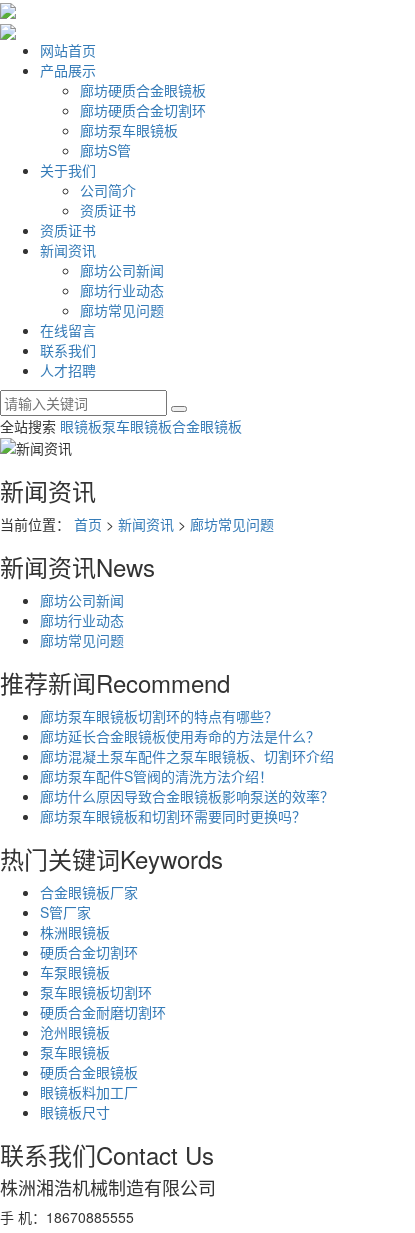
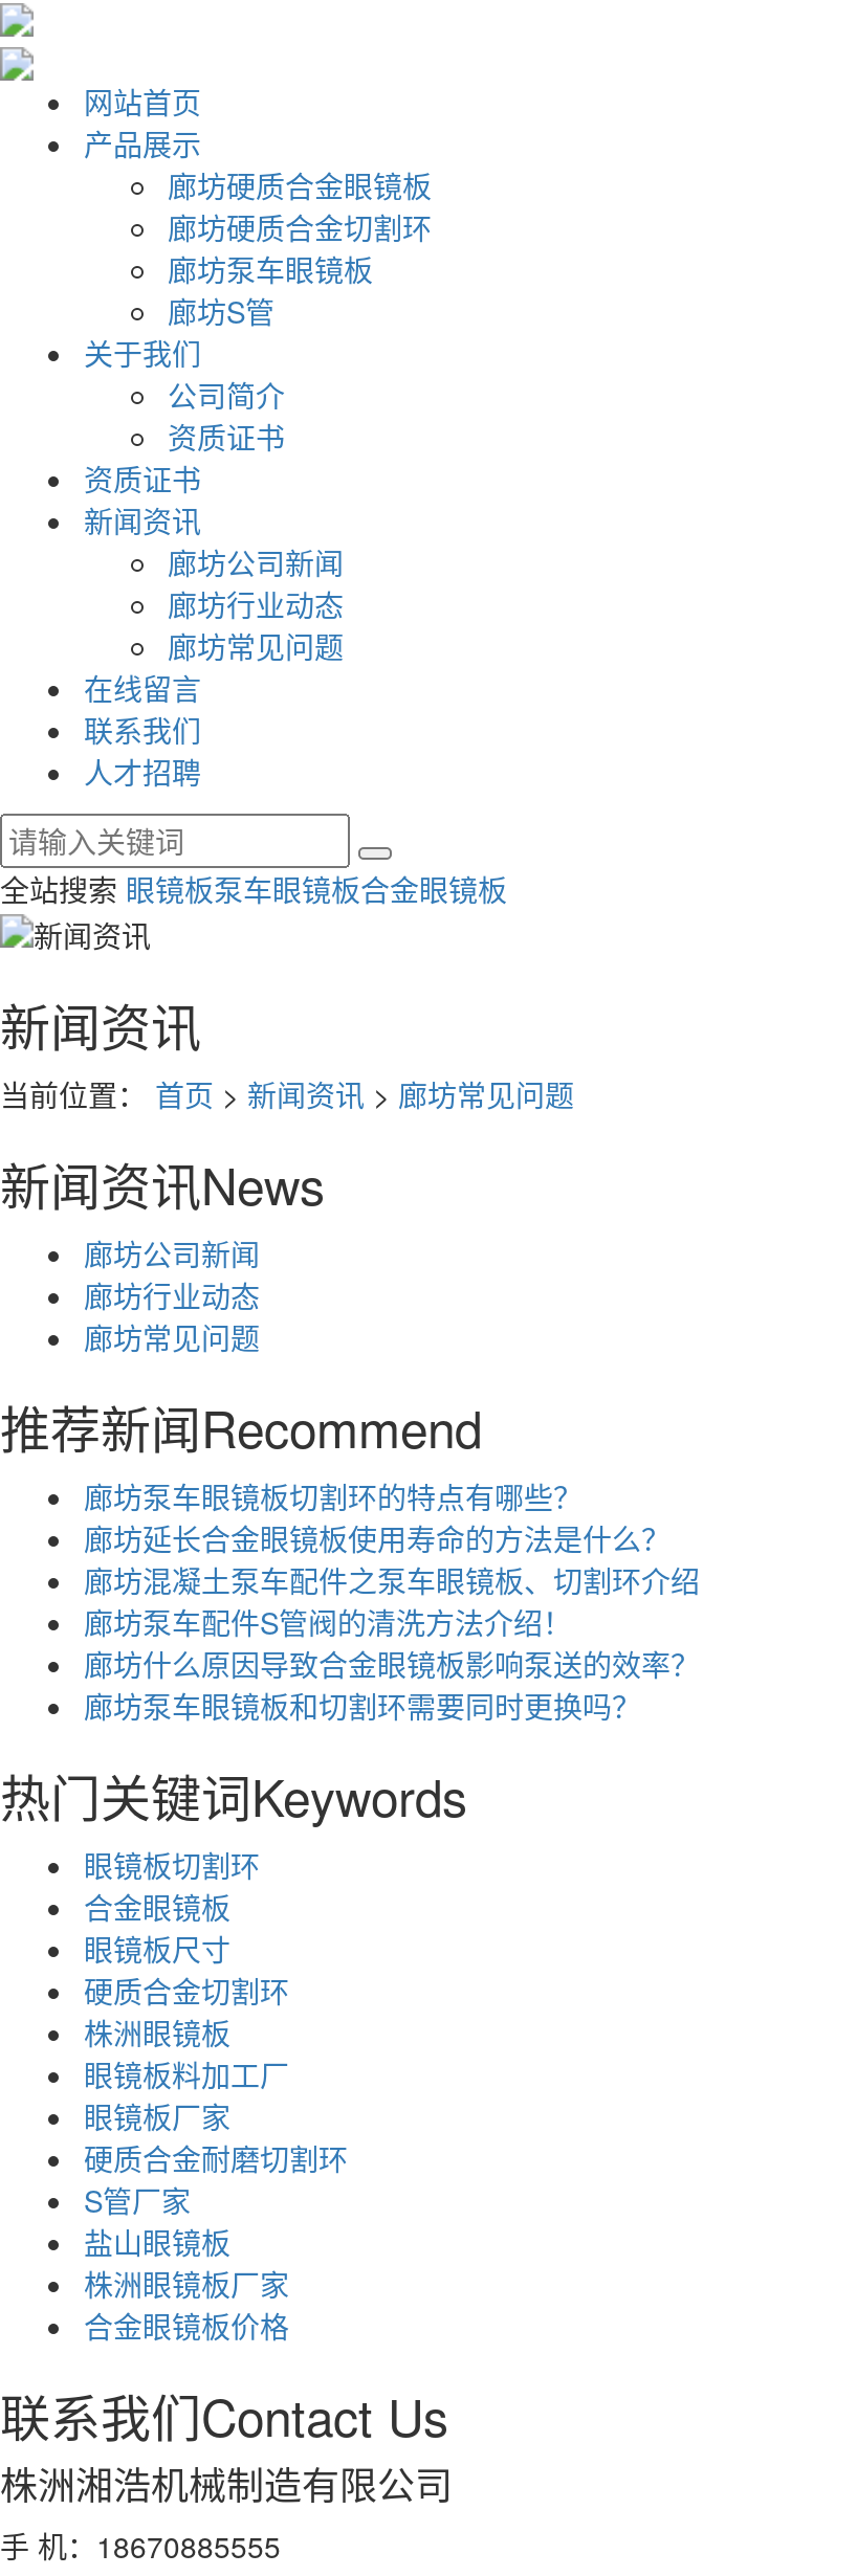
[40,882,138,902] 合金眼镜板厂家 -> [84,1844,260,2137] 眼镜板切割环 | 合金眼镜板 | 眼镜板厂家
moved [40,902,91,922] -> [84,2179,191,2221]: S管厂家
moved [40,922,138,962] -> [84,1970,289,2053]: 株洲眼镜板 | 硬质合金切割环
[40,962,152,1082] 车泵眼镜板 | 泵车眼镜板切割环 | 沧州眼镜板 | 泵车眼镜板 | 硬质合金眼镜板 -> [84,2221,289,2347] 盐山眼镜板 | 株洲眼镜板厂家 | 合金眼镜板价格
moved [40,1002,166,1022] -> [84,2137,348,2179]: 硬质合金耐磨切割环
moved [40,1082,138,1122] -> [84,1928,289,2095]: 眼镜板料加工厂 | 眼镜板尺寸

